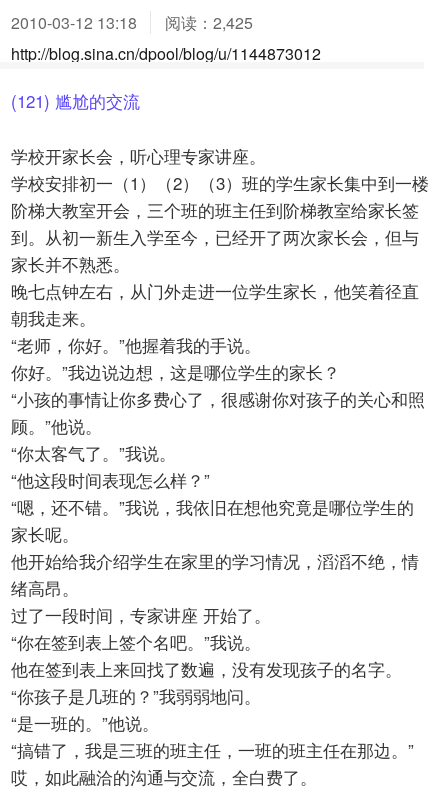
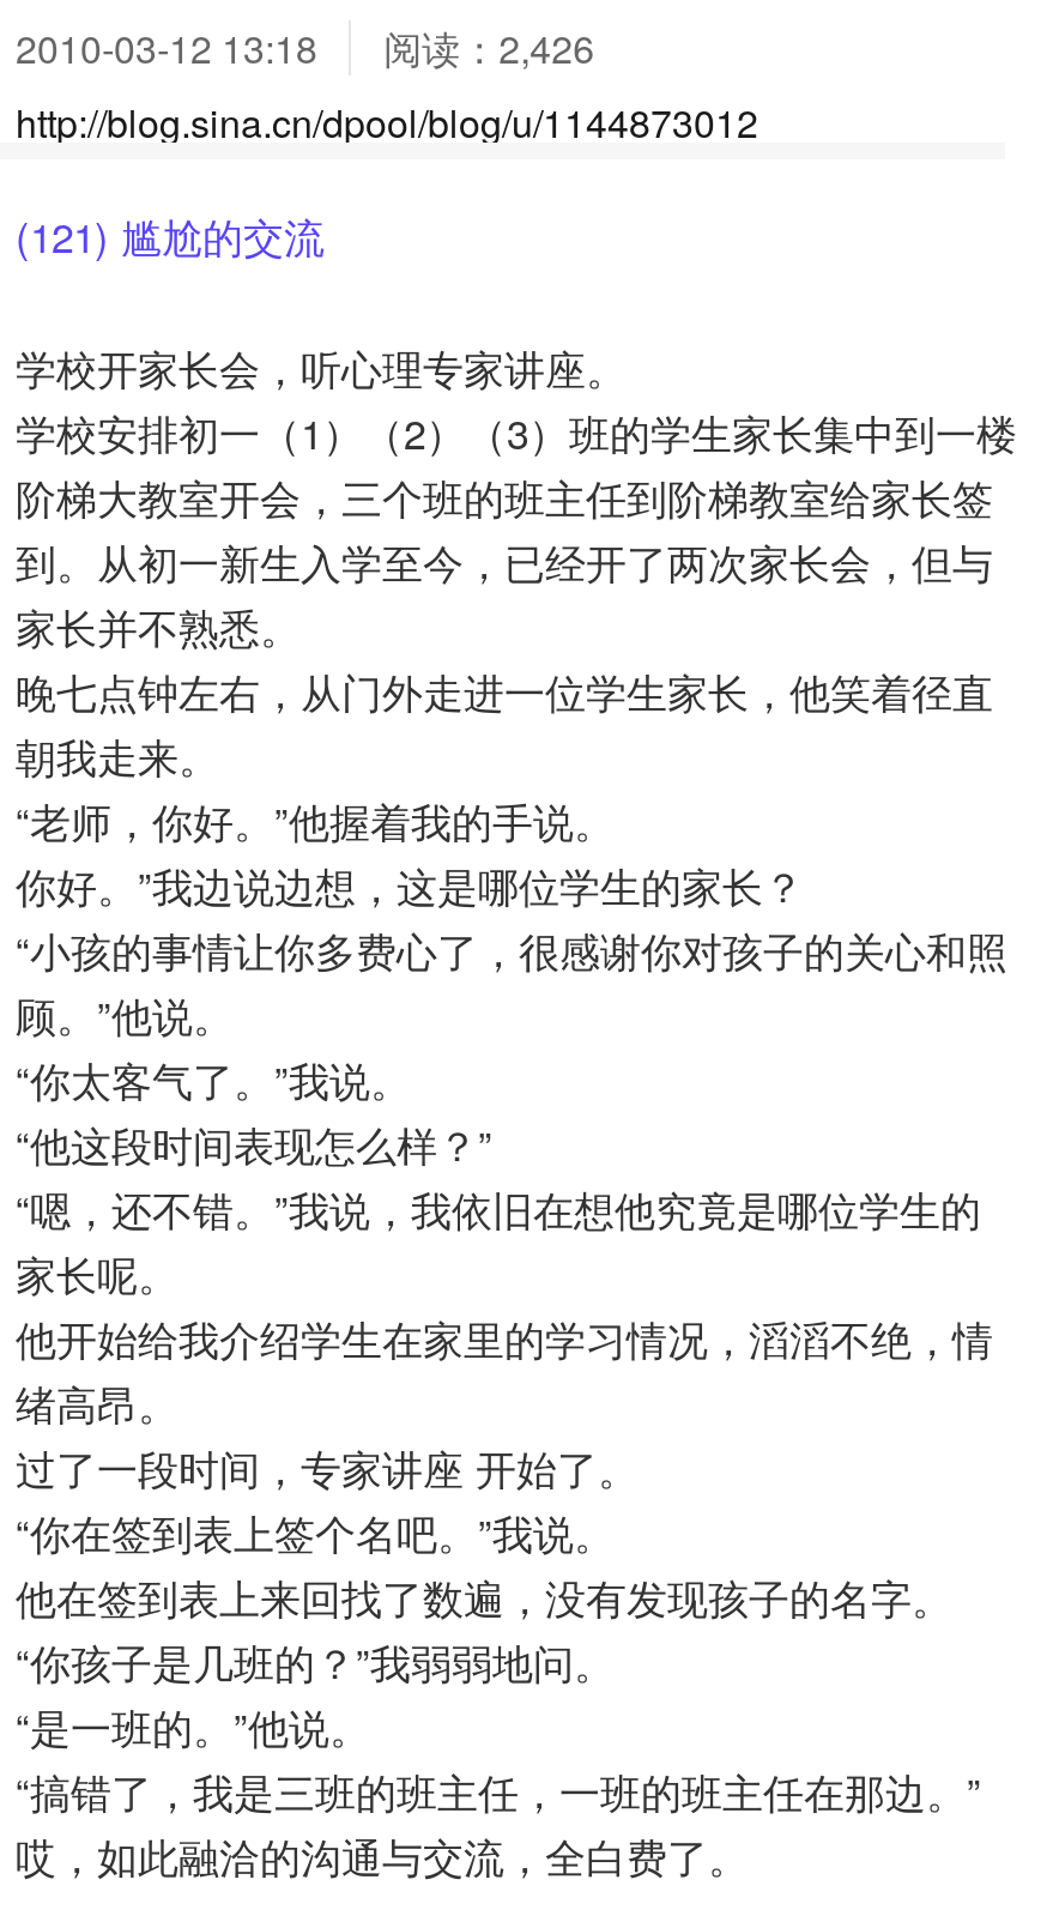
[11,11,253,34] 2010-03-12 13:18 阅读：2,425 -> [16,20,594,75] 2010-03-12 13:18 阅读：2,426

